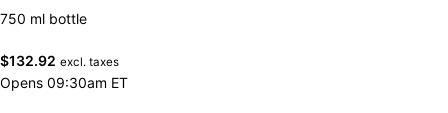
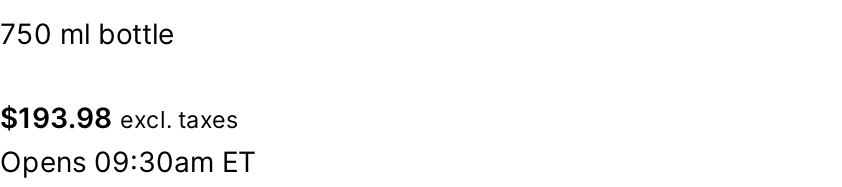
[0,52,119,69] $132.92 excl. taxes -> [0,99,238,133] $193.98 excl. taxes

